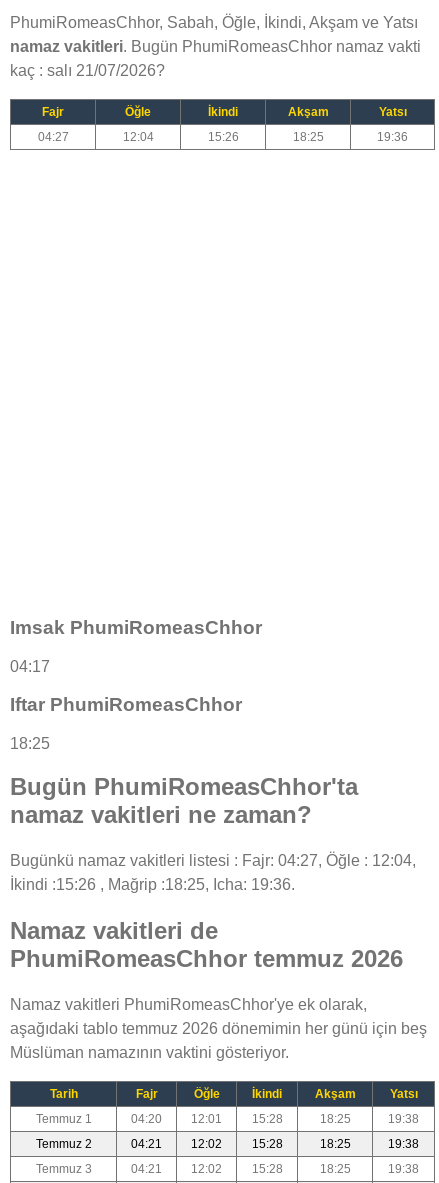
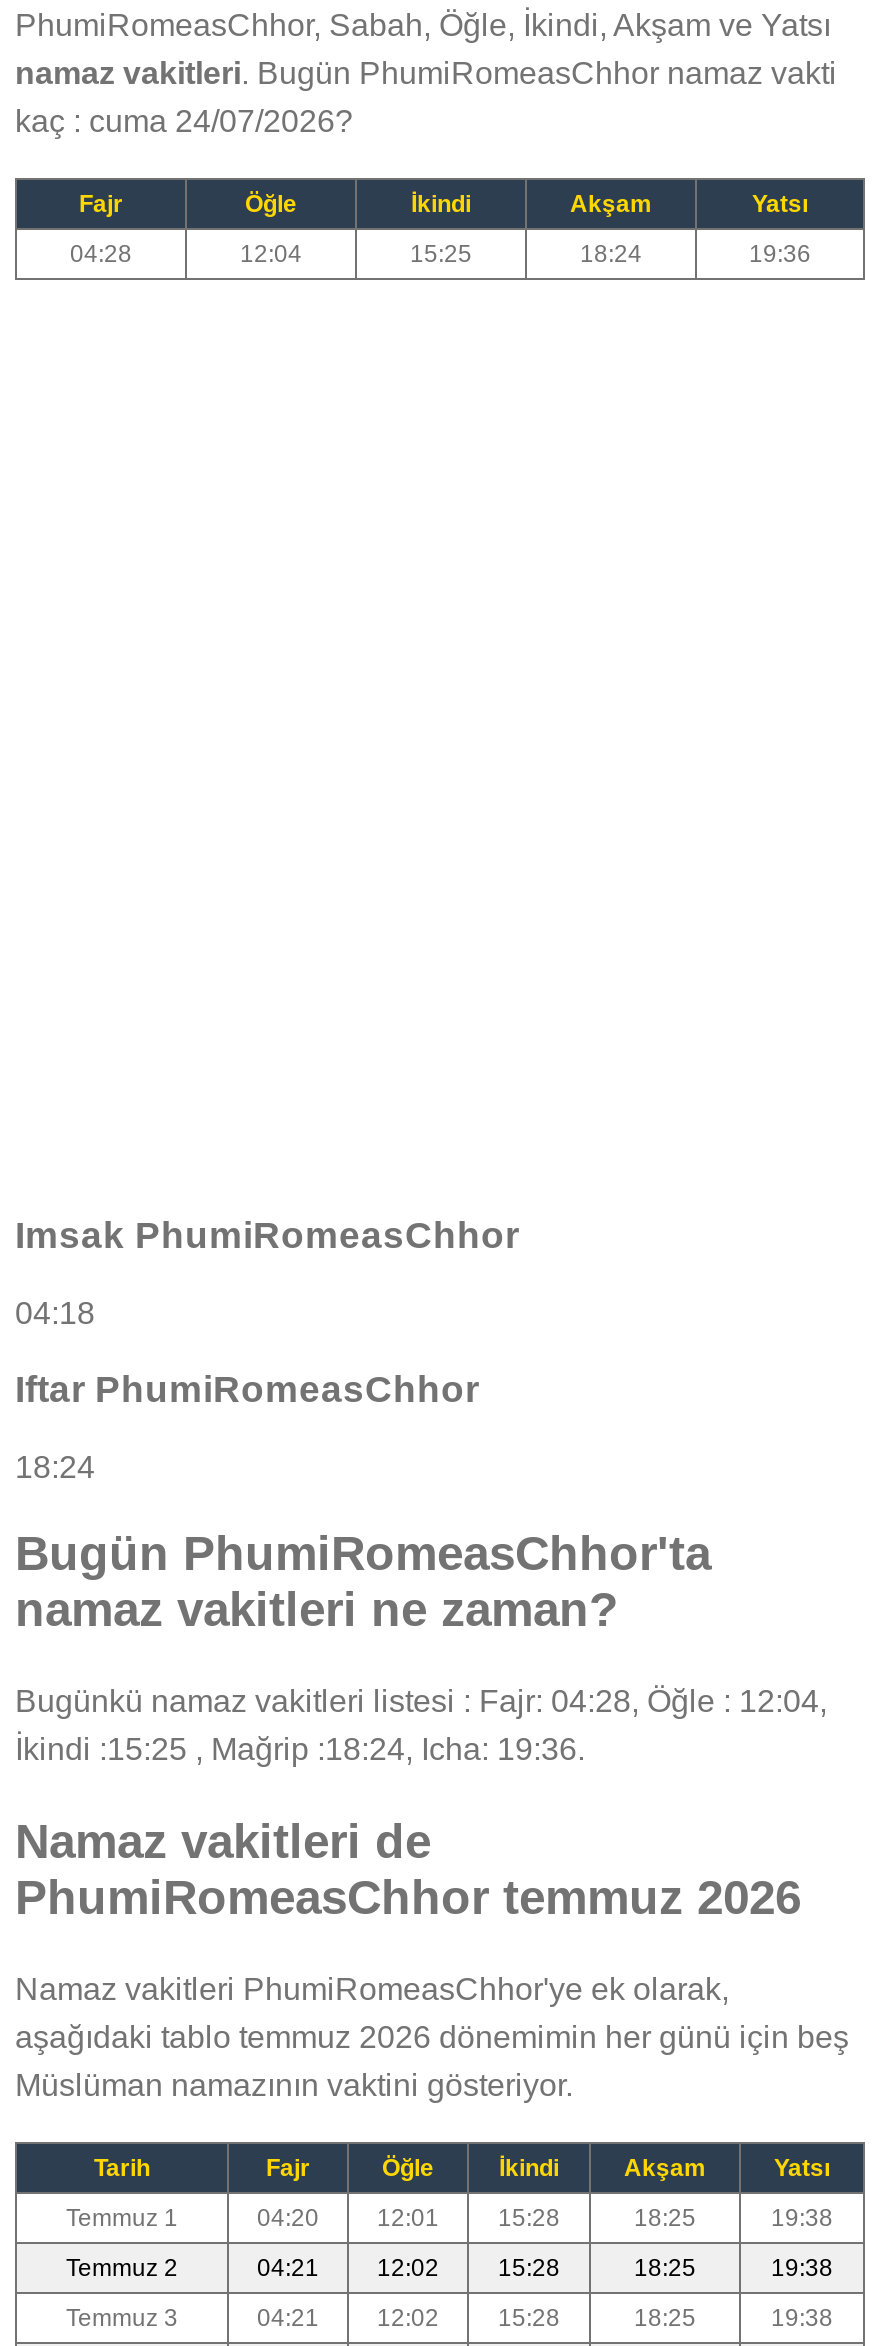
[10,62,165,79] kaç : salı 21/07/2026? -> [15,104,353,138] kaç : cuma 24/07/2026?
[37,130,68,144] 04:27 -> [70,240,132,268] 04:28
[207,130,238,144] 15:26 -> [410,240,472,268] 15:25
[292,130,323,144] 18:25 -> [580,240,642,268] 18:24
[10,658,50,675] 04:17 -> [15,1295,95,1329] 04:18
[10,735,50,752] 18:25 -> [15,1450,95,1484] 18:24
[10,852,416,869] Bugünkü namaz vakitleri listesi : Fajr: 04:27, Öğle : 12:04, -> [15,1684,827,1718] Bugünkü namaz vakitleri listesi : Fajr: 04:28, Öğle : 12:04,
[10,876,295,893] İkindi :15:26 , Mağrip :18:25, Icha: 19:36. -> [15,1732,585,1766] İkindi :15:25 , Mağrip :18:24, Icha: 19:36.

